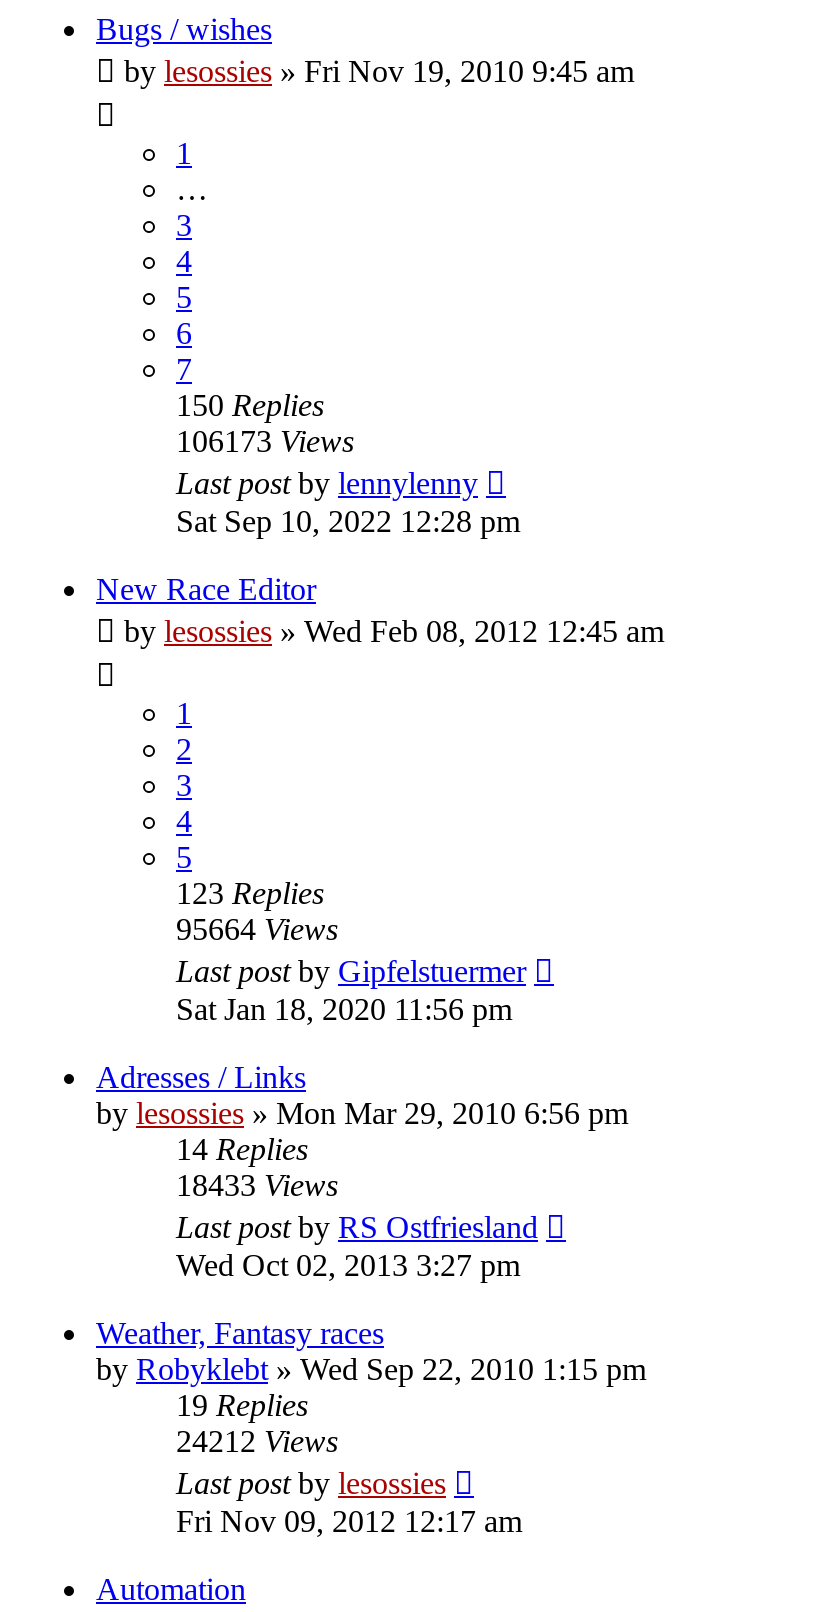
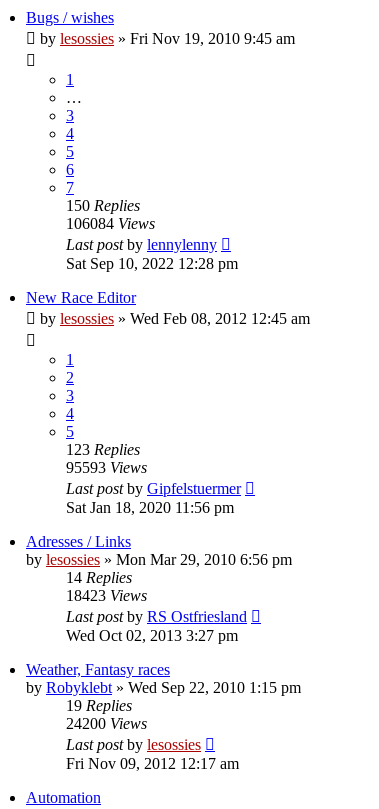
[176,424,354,458] 106173 Views -> [66,215,155,232] 106084 Views
[176,912,338,946] 95664 Views -> [66,459,147,476] 95593 Views
[176,1168,338,1202] 18433 Views -> [66,587,147,604] 18423 Views
[176,1424,338,1458] 24212 Views -> [66,715,147,732] 24200 Views

